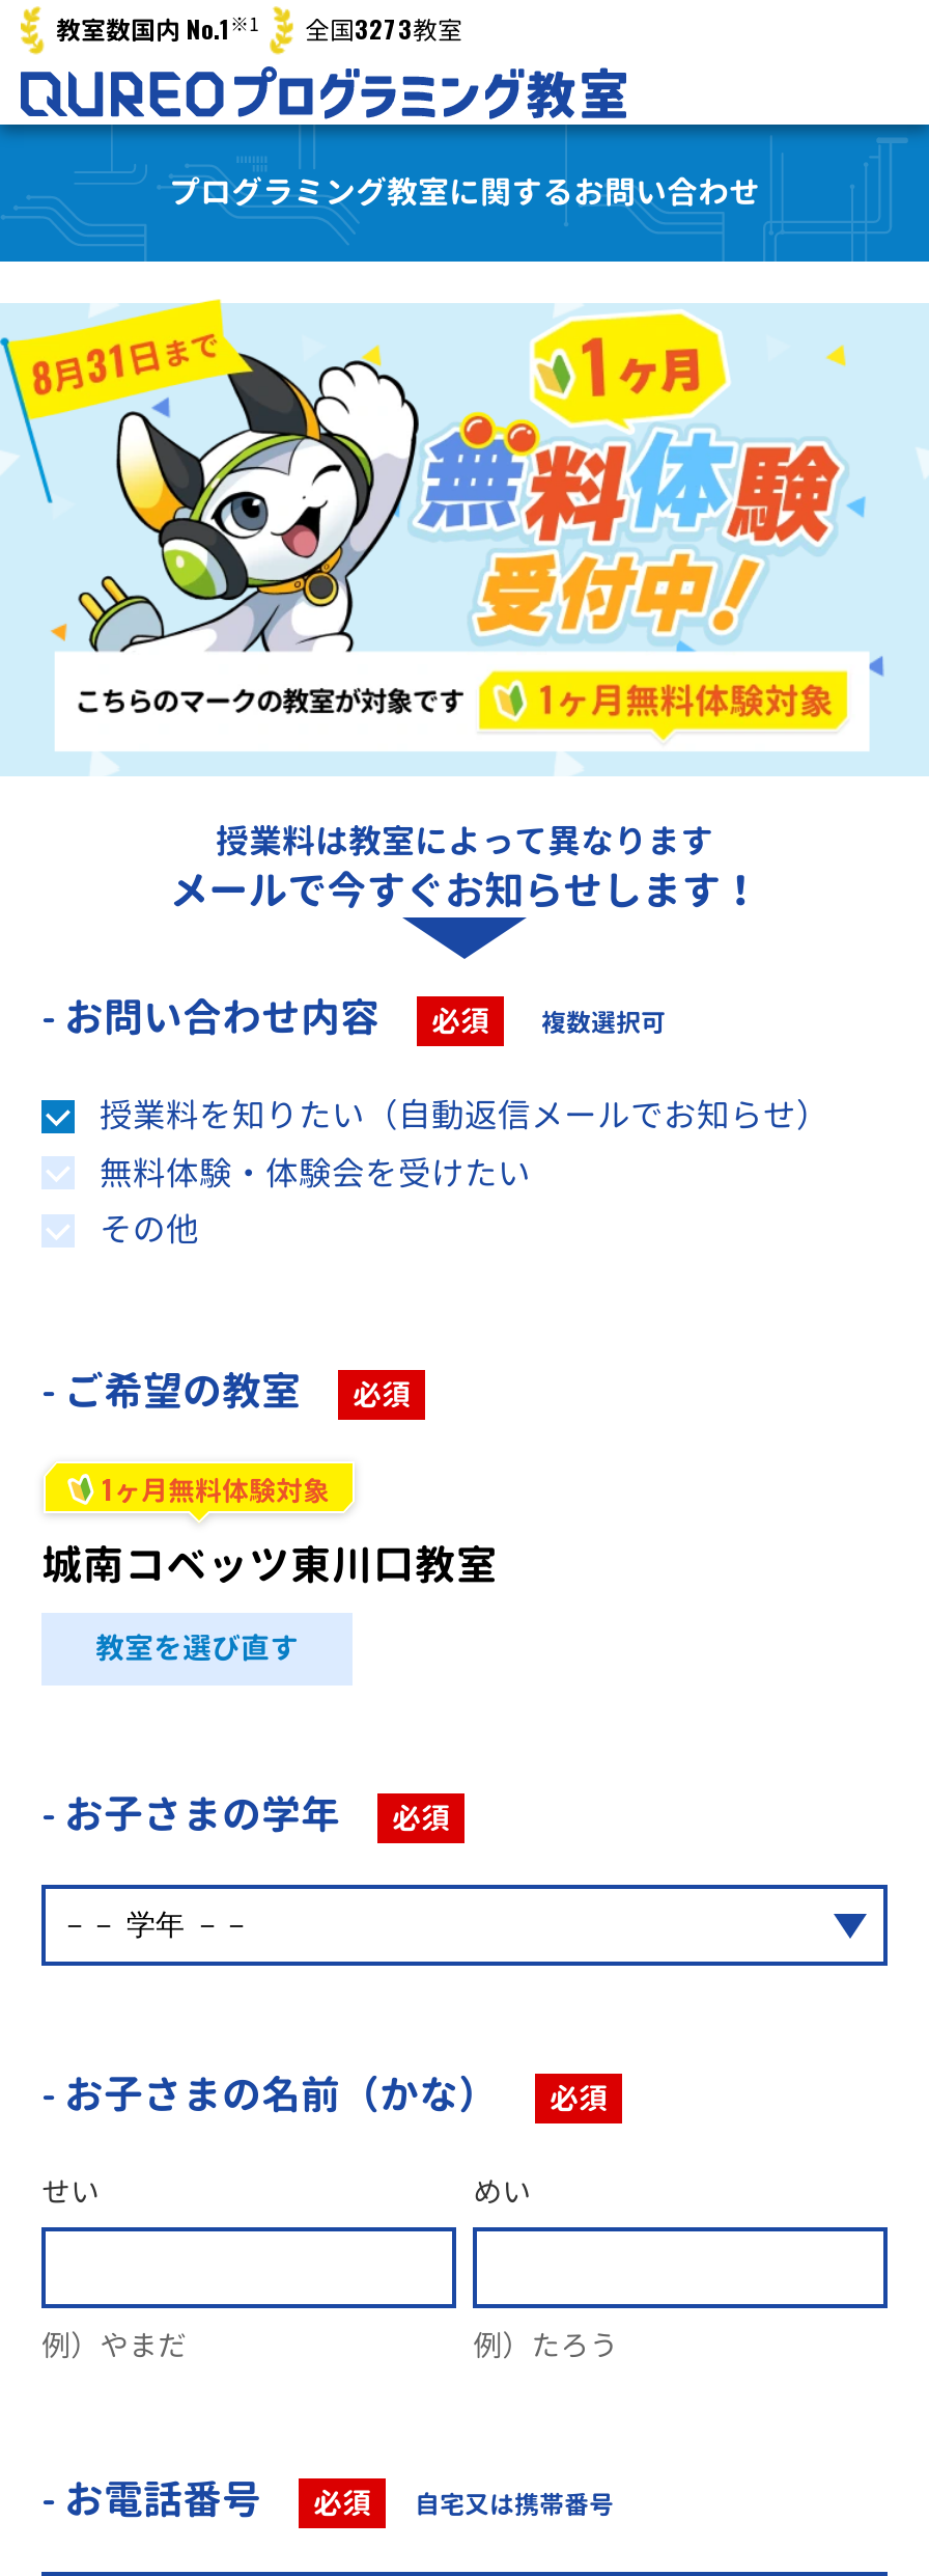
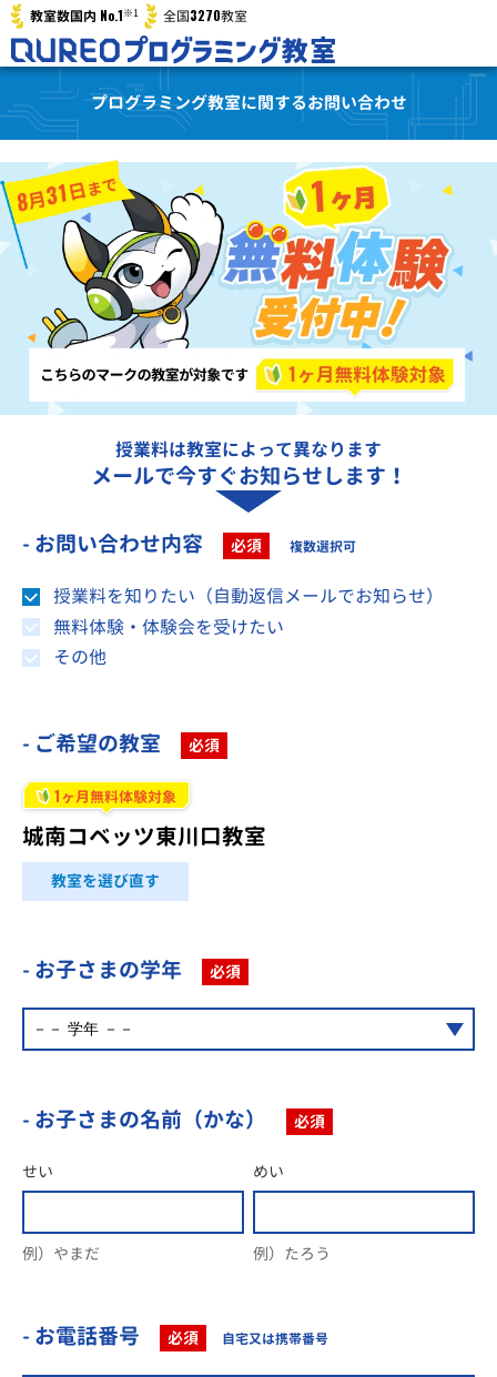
[56,9,462,48] 教室数国内 No.1※1 全国3273教室 -> [30,5,247,26] 教室数国内 No.1※1 全国3270教室

